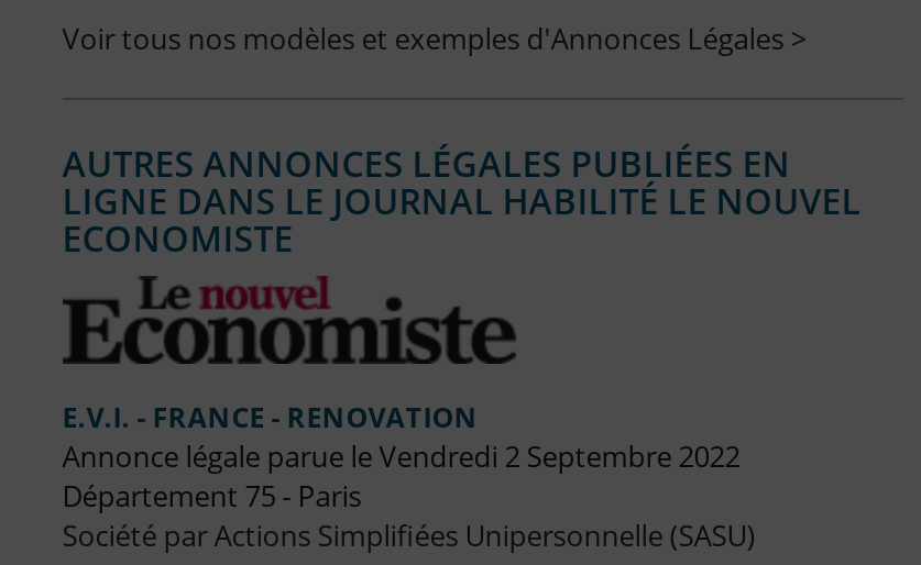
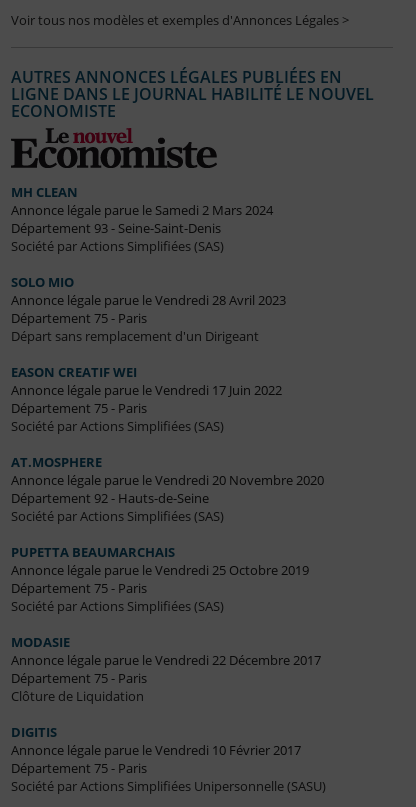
[62,397,740,476] E.V.I. - FRANCE - RENOVATION | Annonce légale parue le Vendredi 2 Septembre 2022 -> [11,183,324,759] MH CLEAN | Annonce légale parue le Samedi 2 Mars 2024 | Département 93 - Seine-Saint-Denis | Société par Actions Simplifiées (SAS) | SOLO MIO | Annonce légale parue le Vendredi 28 Avril 2023 | Département 75 - Paris | Départ sans remplacement d'un Dirigeant | EASON CREATIF WEI | Annonce légale parue le Vendredi 17 Juin 2022 | Département 75 - Paris | Société par Actions Simplifiées (SAS) | AT.MOSPHERE | Annonce légale parue le Vendredi 20 Novembre 2020 | Département 92 - Hauts-de-Seine | Société par Actions Simplifiées (SAS) | PUPETTA BEAUMARCHAIS | Annonce légale parue le Vendredi 25 Octobre 2019 | Département 75 - Paris | Société par Actions Simplifiées (SAS) | MODASIE | Annonce légale parue le Vendredi 22 Décembre 2017 | Département 75 - Paris | Clôture de Liquidation | DIGITIS | Annonce légale parue le Vendredi 10 Février 2017

